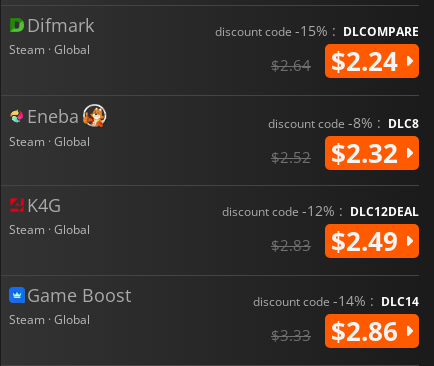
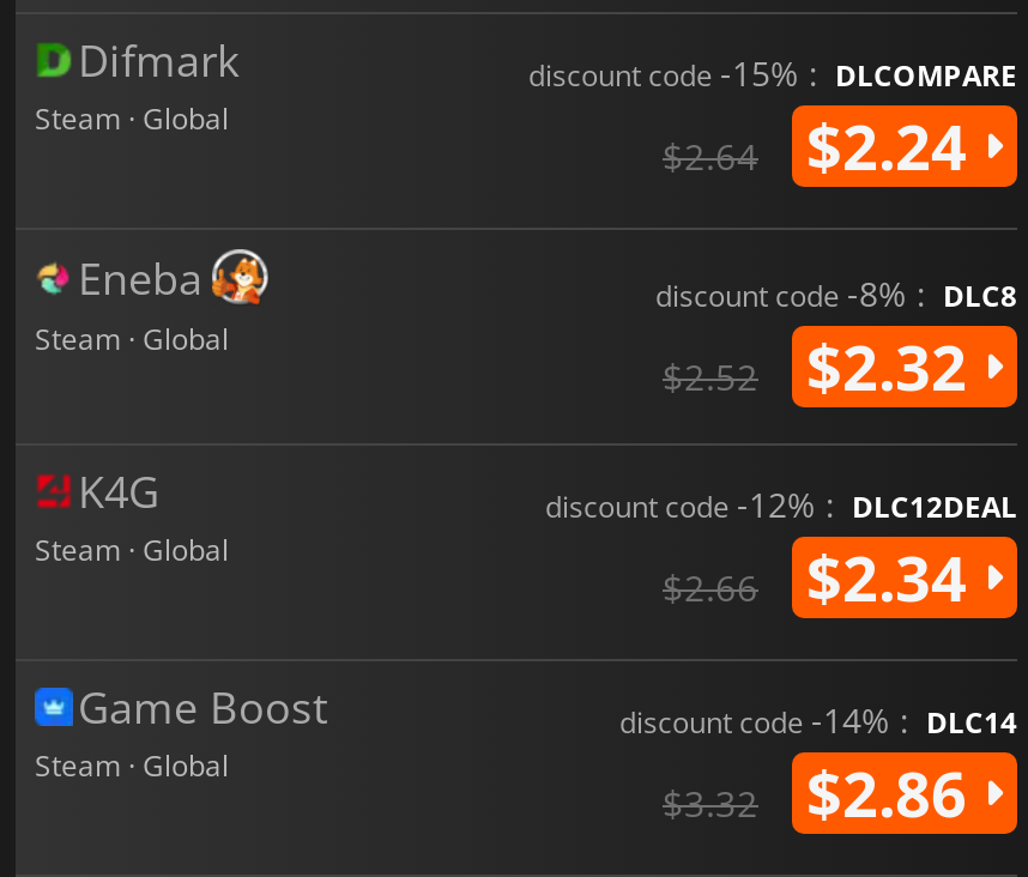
[331,223,405,259] $2.49 -> [806,533,984,620] $2.34
[271,235,311,255] $2.83 -> [663,562,758,610] $2.66
[271,313,405,349] $3.33 $2.86 -> [663,749,984,835] $3.32 $2.86

